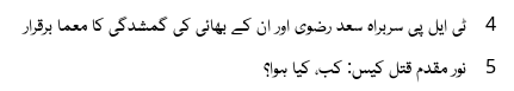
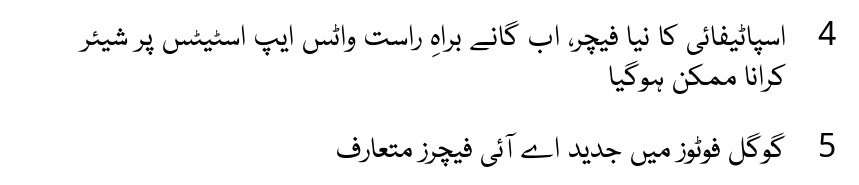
[24,11,466,37] ٹی ایل پی سربراہ سعد رضوی اور ان کے بھائی کی گمشدگی کا معما برقرار -> [82,12,786,96] اسپاٹیفائی کا نیا فیچر، اب گانے براہِ راست واٹس ایپ اسٹیٹس پر شیئر | کرانا ممکن ہوگیا
[264,54,466,80] نور مقدم قتل کیس: کب، کیا ہوا؟ -> [336,124,786,168] گوگل فوٹوز میں جدید اے آئی فیچرز متعارف

